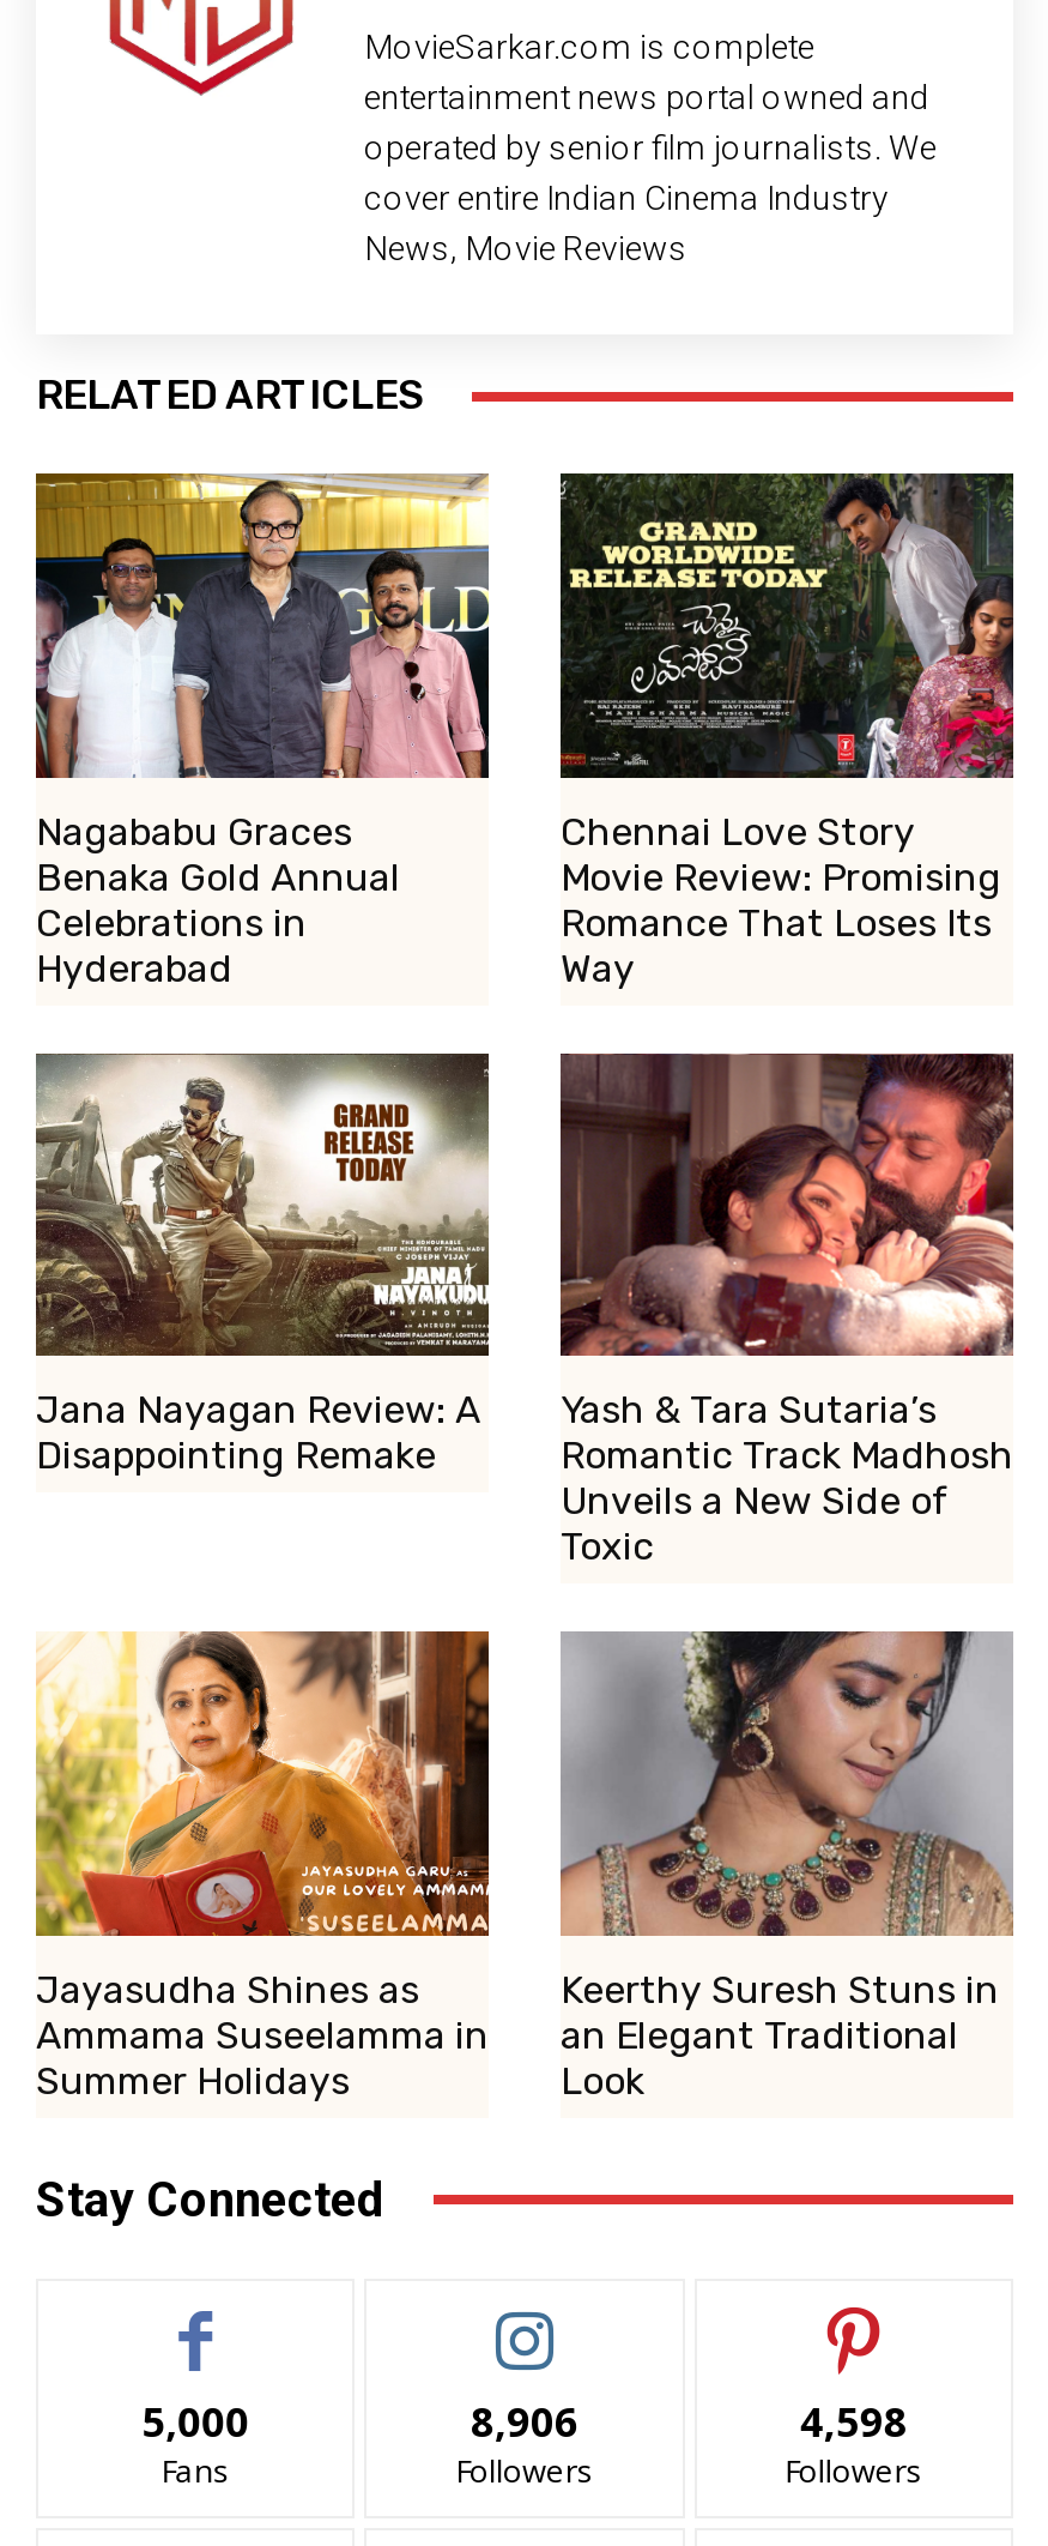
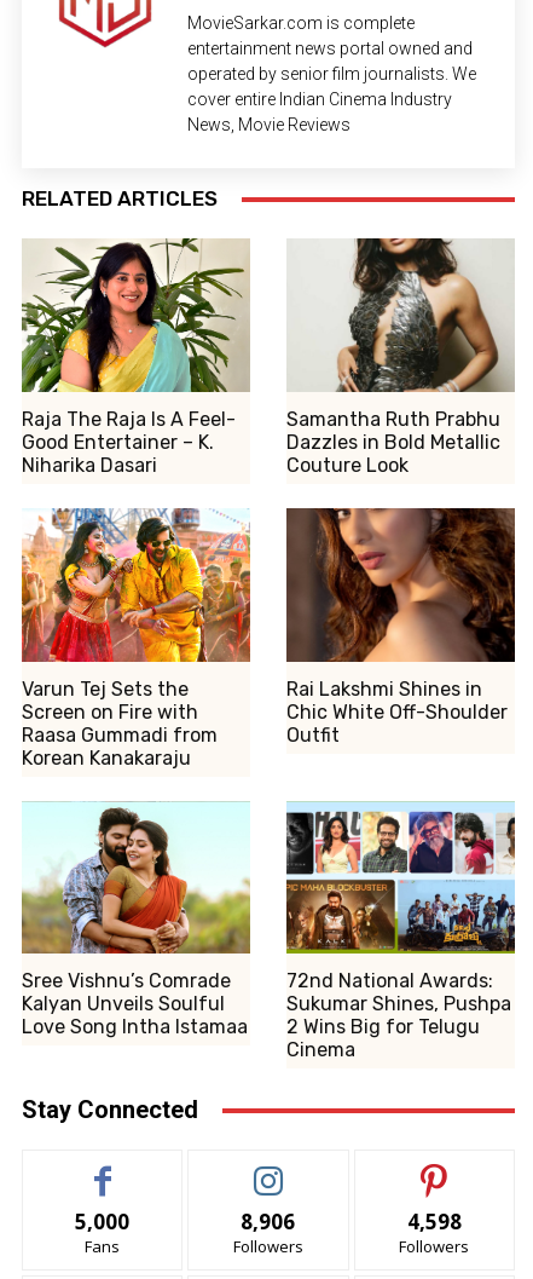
[34,472,491,990] [image] | Nagababu Graces | Benaka Gold Annual | Celebrations in | Hyderabad -> [21,238,250,477] [image] | Raja The Raja Is A Feel- | Good Entertainer – K. | Niharika Dasari
[558,472,1016,990] [image] | Chennai Love Story | Movie Review: Promising | Romance That Loses Its | Way -> [286,237,515,477] [image] | Samantha Ruth Prabhu | Dazzles in Bold Metallic | Couture Look
[34,1007,491,1478] [image] | Jana Nayagan Review: A | Disappointing Remake -> [21,507,251,769] [image] | Varun Tej Sets the | Screen on Fire with | Raasa Gummadi from | Korean Kanakaraju
[558,1007,1016,1569] [image] | Yash & Tara Sutaria’s | Romantic Track Madhosh | Unveils a New Side of | Toxic -> [285,507,516,746] [image] | Rai Lakshmi Shines in | Chic White Off-Shoulder | Outfit
[34,1589,491,2103] [image] | Jayasudha Shines as | Ammama Suseelamma in | Summer Holidays -> [22,801,251,1038] [image] | Sree Vishnu’s Comrade | Kalyan Unveils Soulful | Love Song Intha Istamaa
[558,1589,1016,2103] [image] | Keerthy Suresh Stuns in | an Elegant Traditional | Look -> [285,801,516,1061] [image] | 72nd National Awards: | Sukumar Shines, Pushpa | 2 Wins Big for Telugu | Cinema

